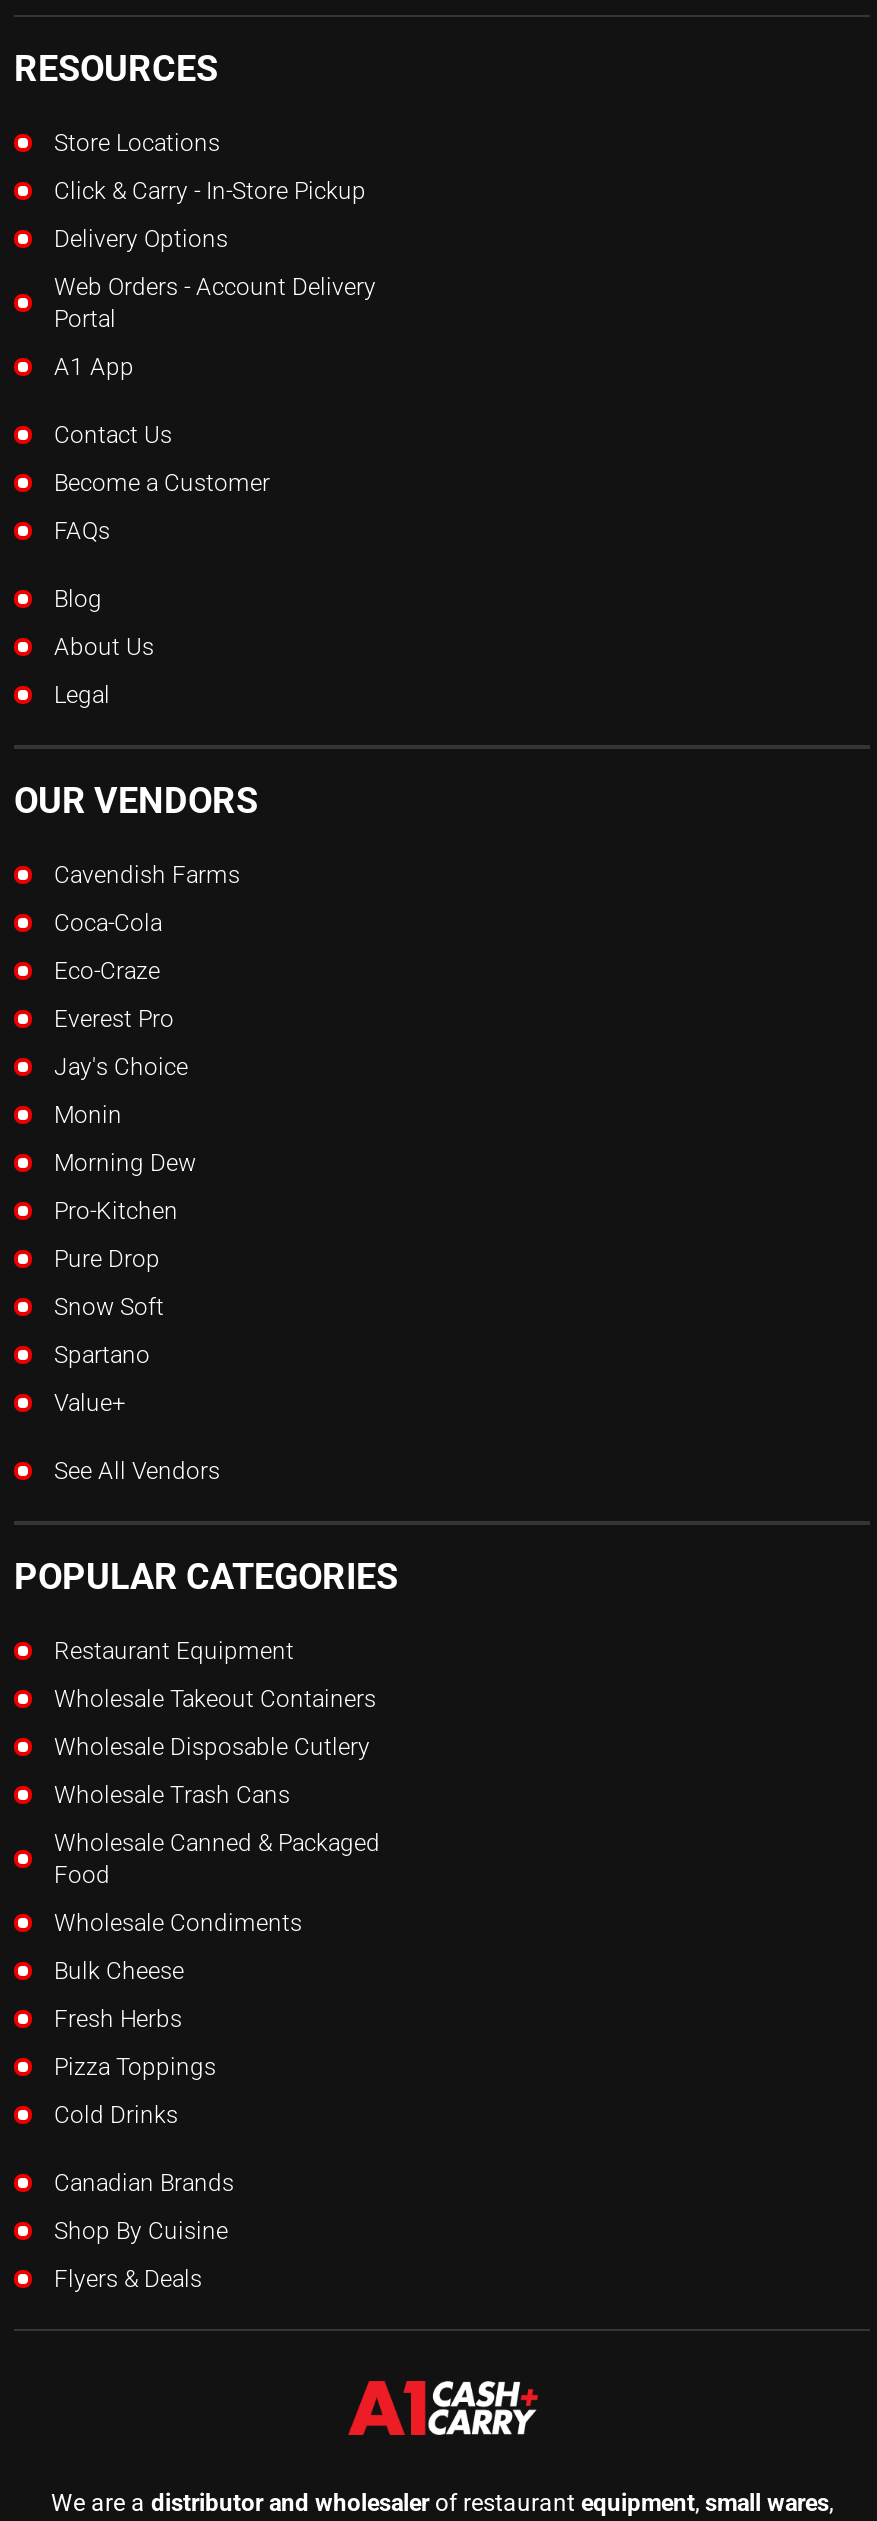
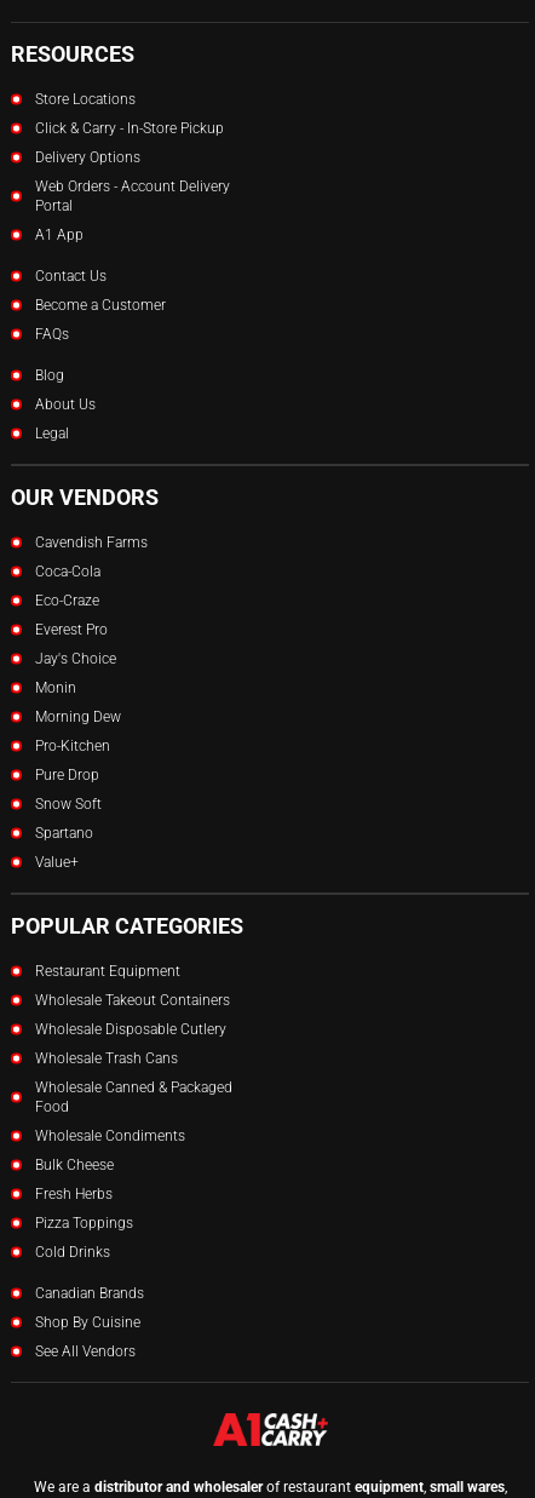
moved [54,1456,220,1484] -> [35,1343,136,1359]: See All Vendors
[54,2264,202,2292] Flyers & Deals -> none

